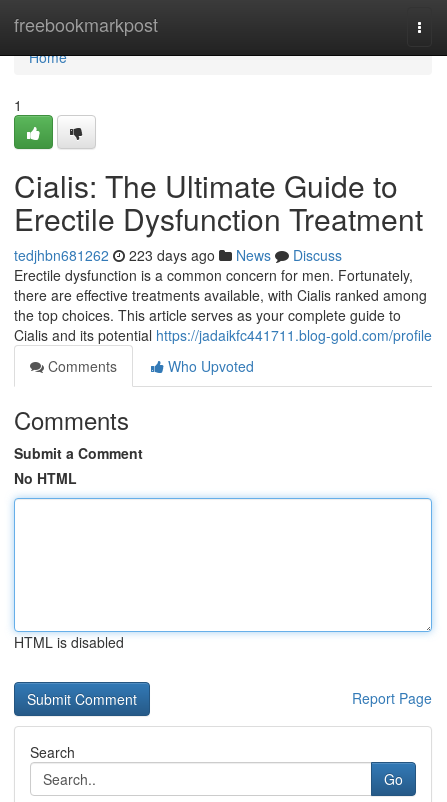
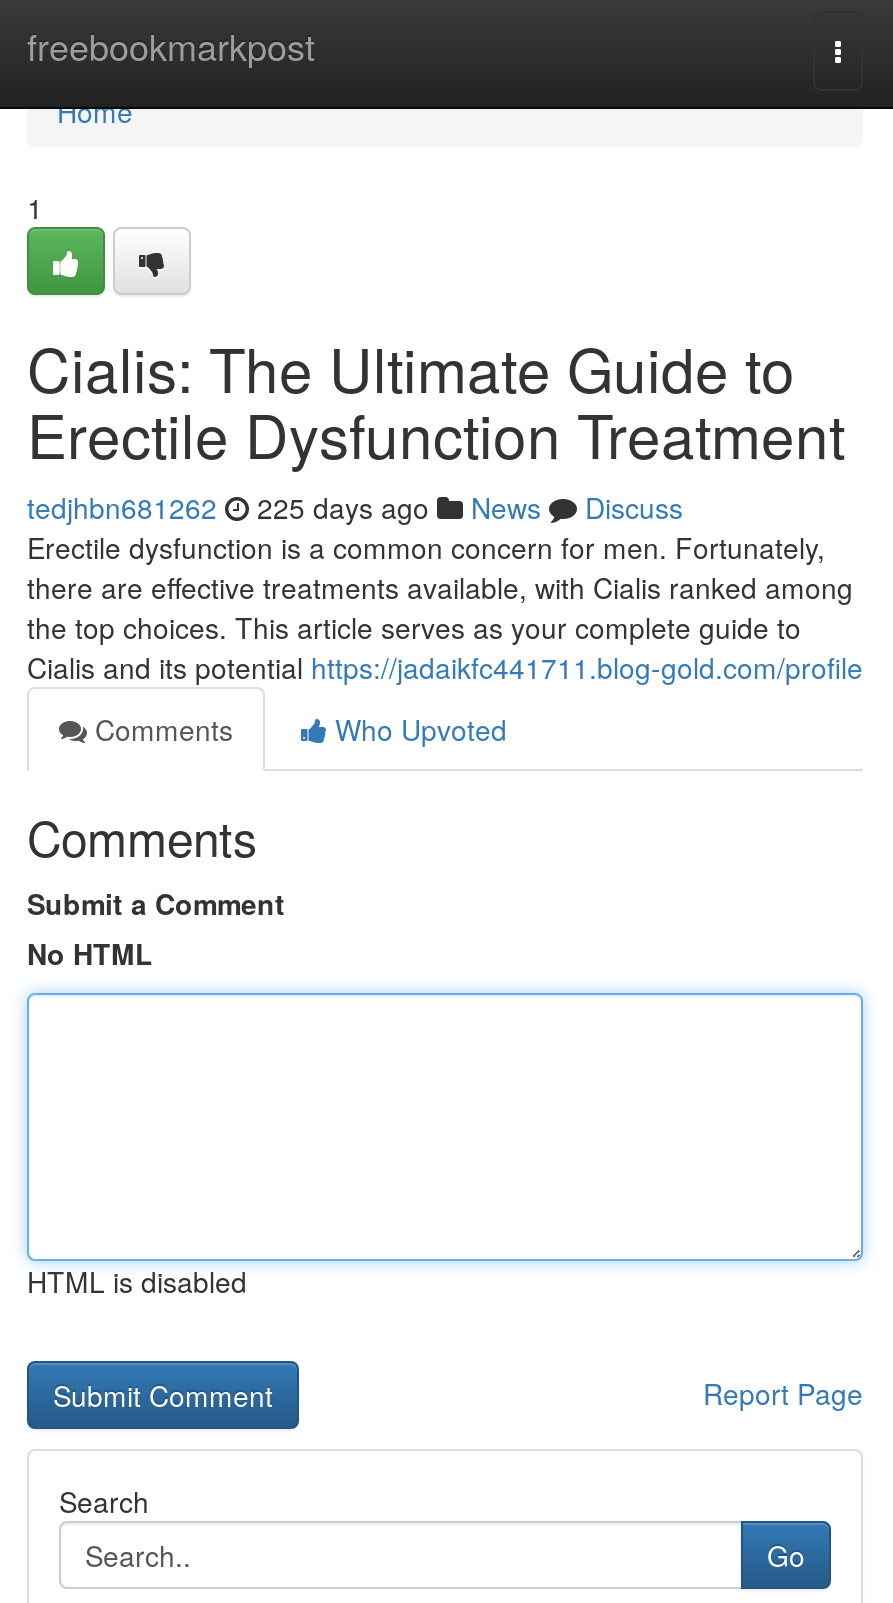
[14,245,342,265] tedjhbn681262 223 days ago News Discuss -> [27,487,683,527] tedjhbn681262 225 days ago News Discuss

